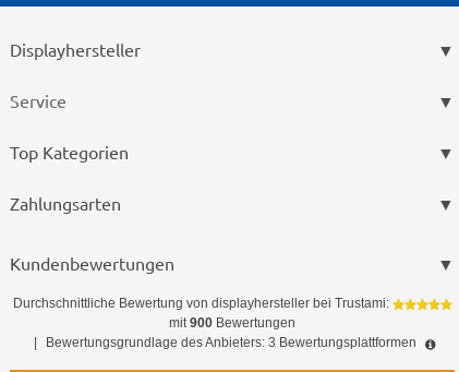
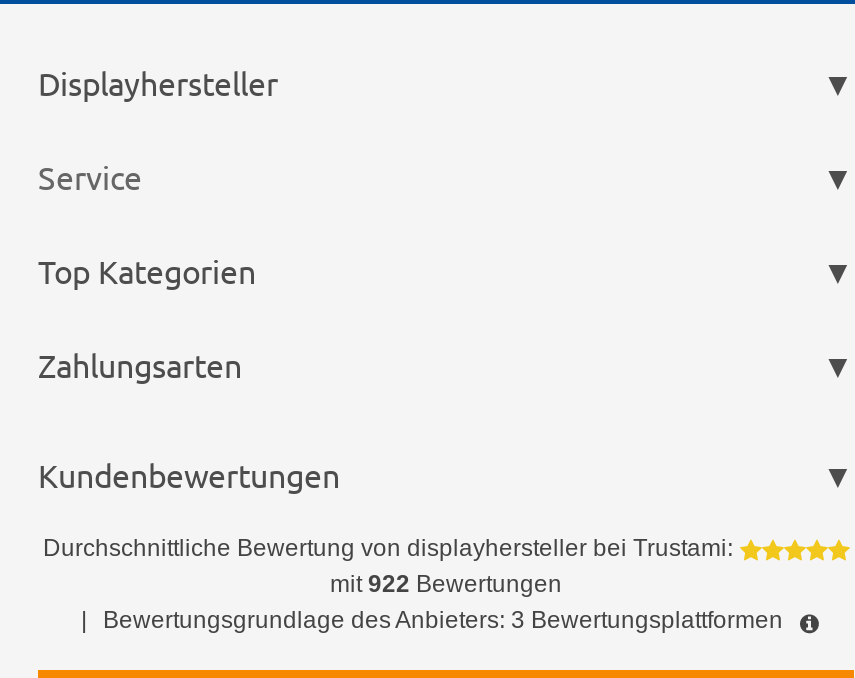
[169,315,295,331] mit 900 Bewertungen -> [330,570,562,598] mit 922 Bewertungen

